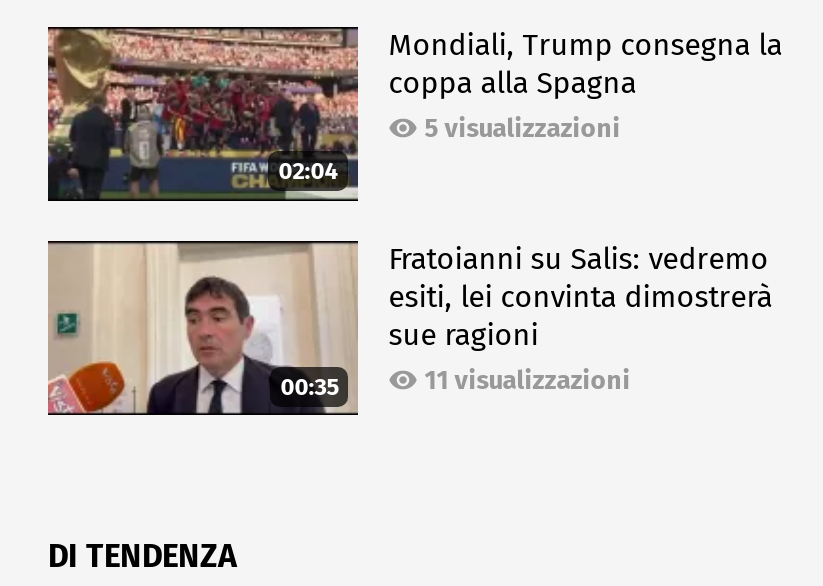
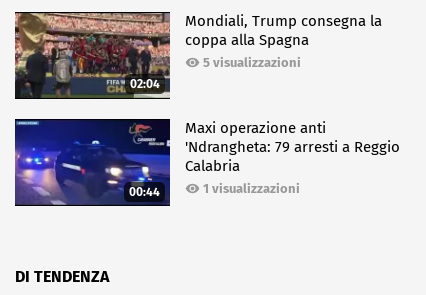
[46,241,360,415] [image] | 00:35 -> [14,119,171,206] [image] | 00:44
[388,242,772,396] Fratoianni su Salis: vedremo | esiti, lei convinta dimostrerà | sue ragioni | 11 visualizzazioni -> [185,119,400,196] Maxi operazione anti | 'Ndrangheta: 79 arresti a Reggio | Calabria | 1 visualizzazioni

